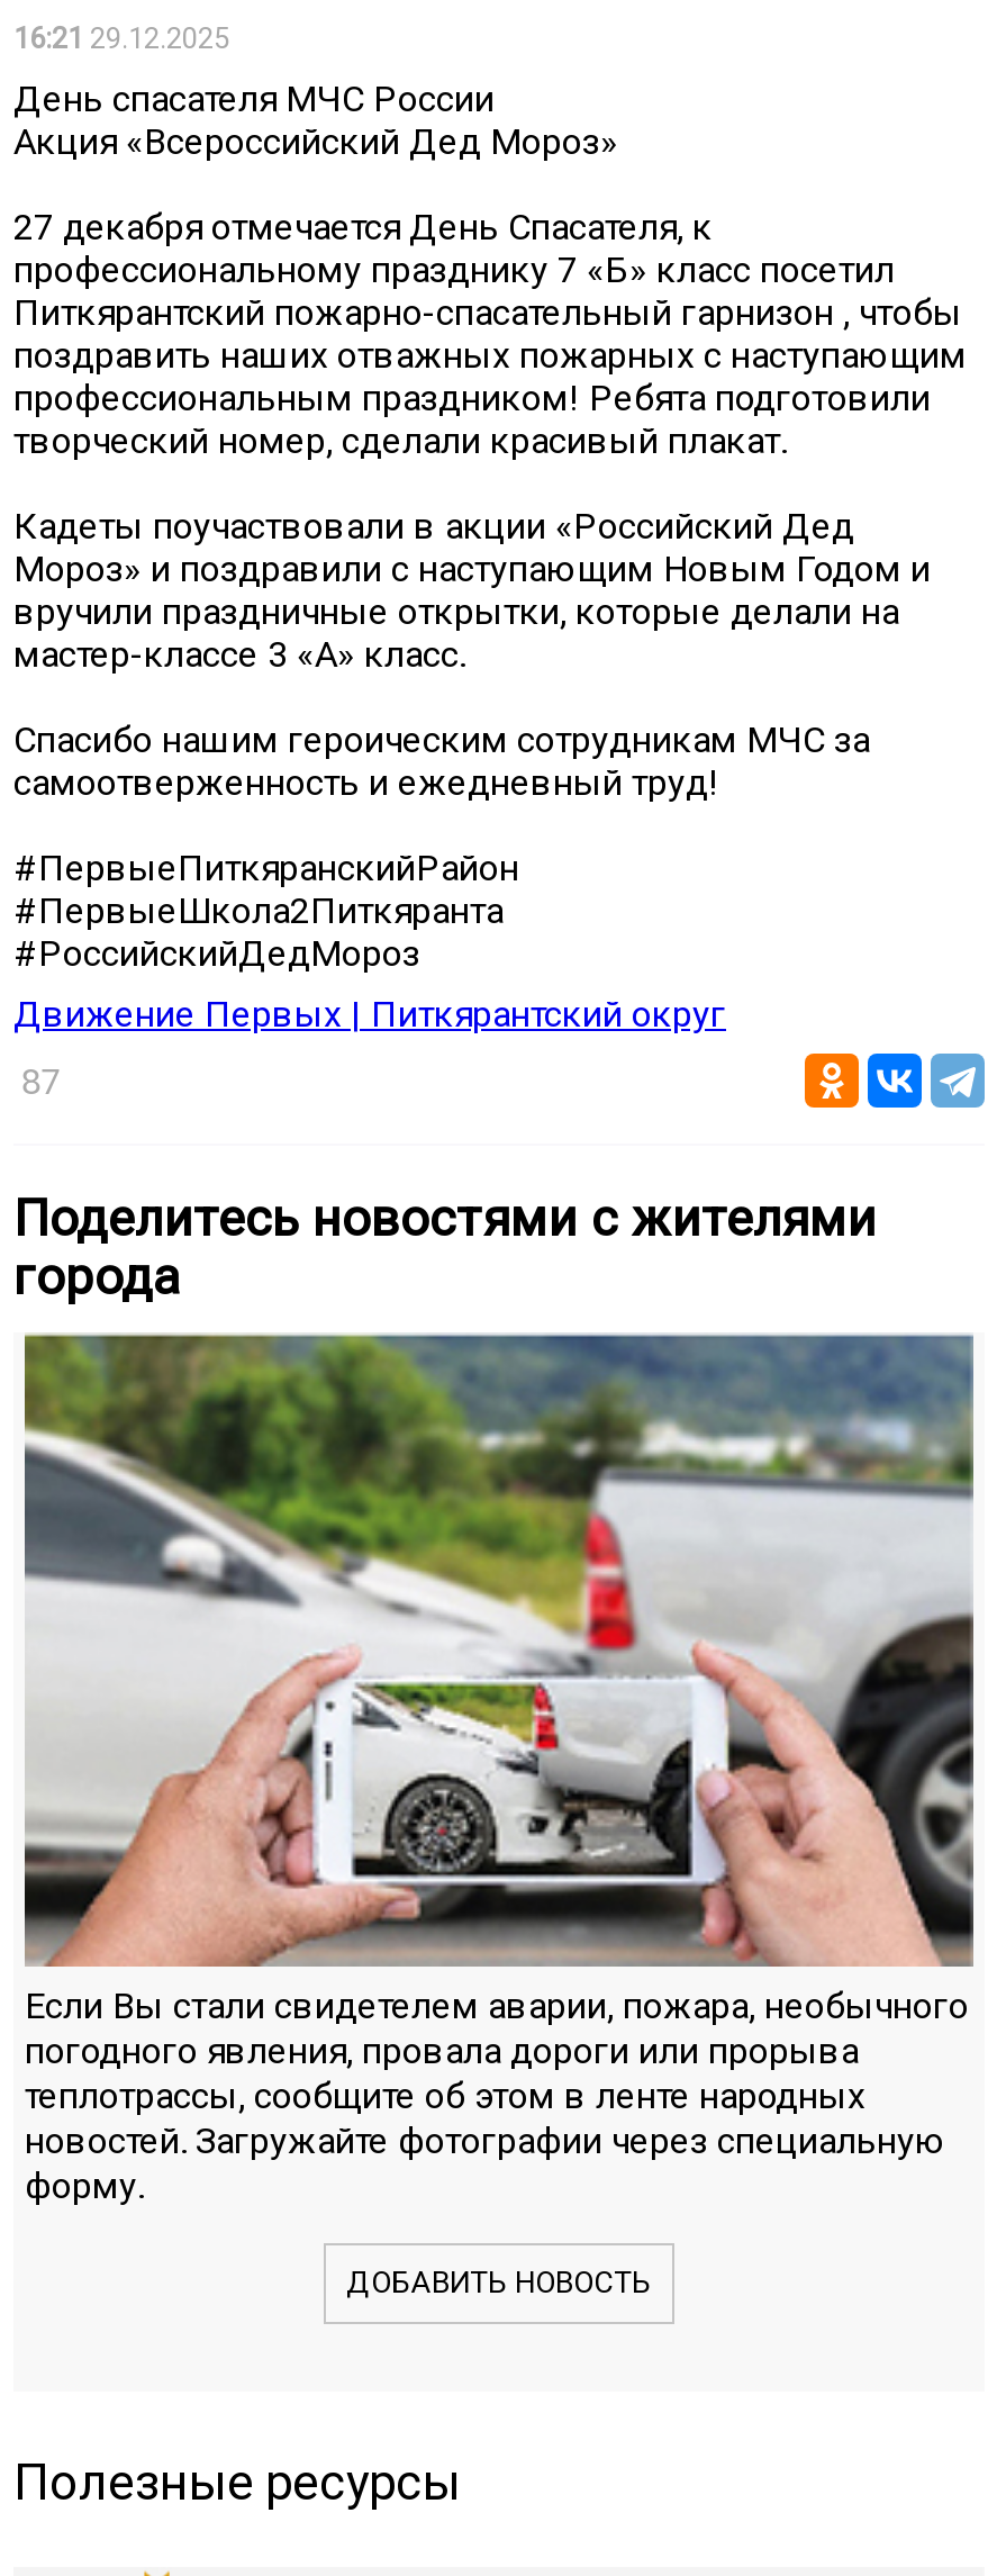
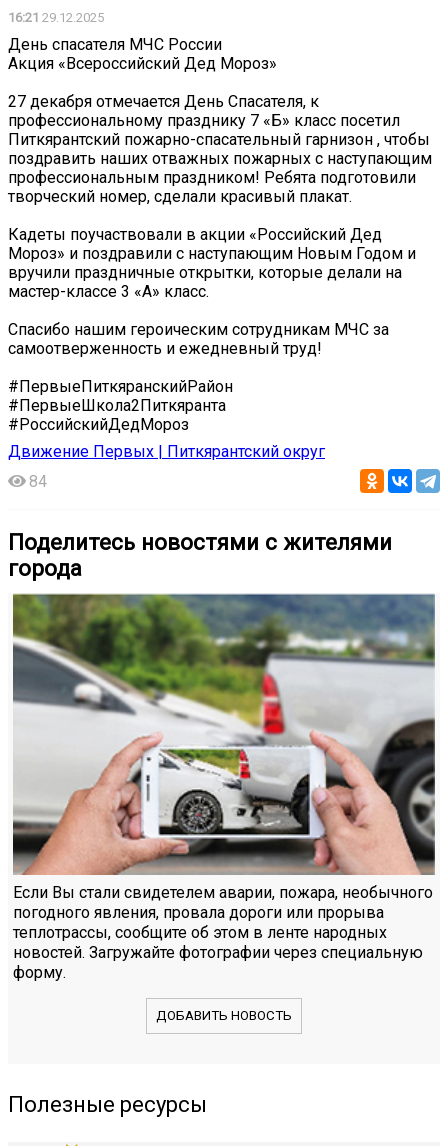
[21,1060,61,1102] 87 -> [29,472,47,491] 84

